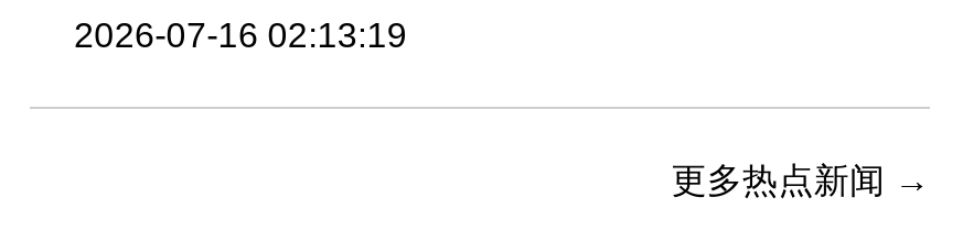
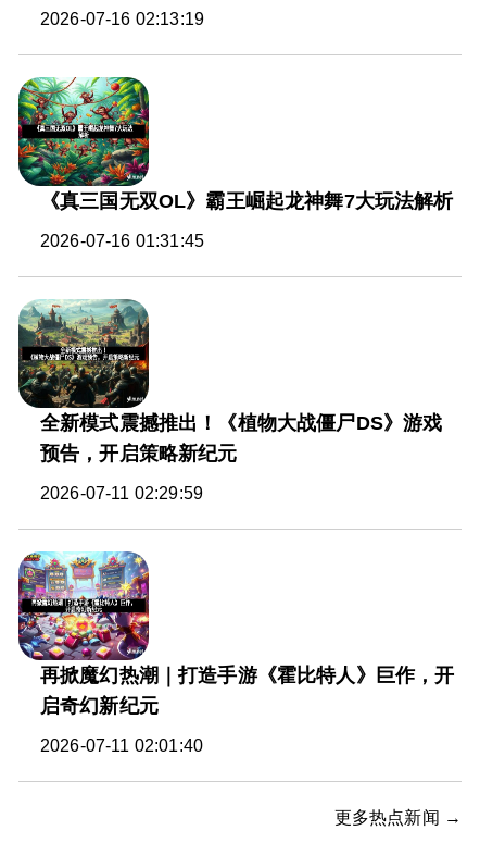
none -> [17,76,453,250] [image] | 《真三国无双OL》霸王崛起龙神舞7大玩法解析 | 2026-07-16 01:31:45
none -> [17,298,442,503] [image] | 全新模式震撼推出！《植物大战僵尸DS》游戏 | 预告，开启策略新纪元 | 2026-07-11 02:29:59
none -> [17,550,454,755] [image] | 再掀魔幻热潮｜打造手游《霍比特人》巨作，开 | 启奇幻新纪元 | 2026-07-11 02:01:40

